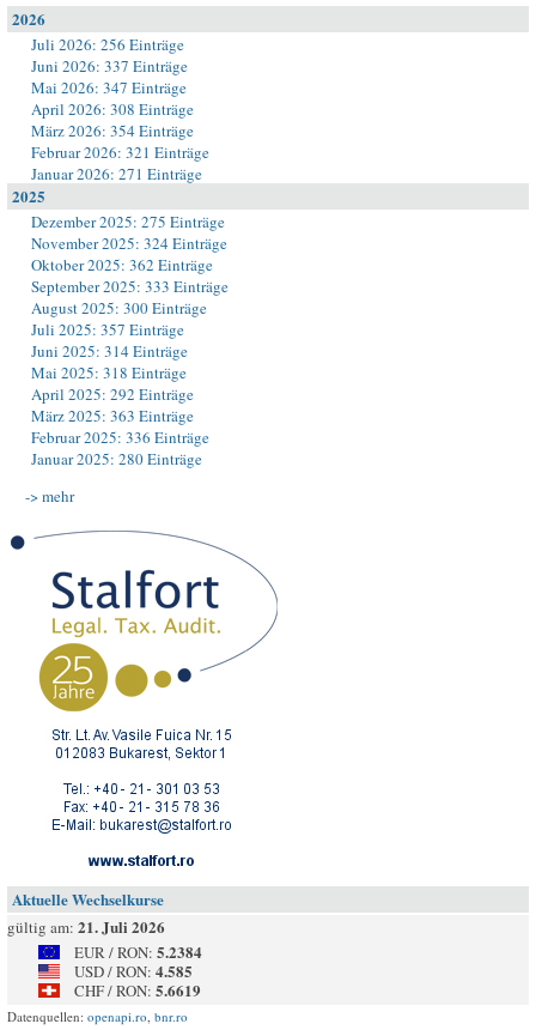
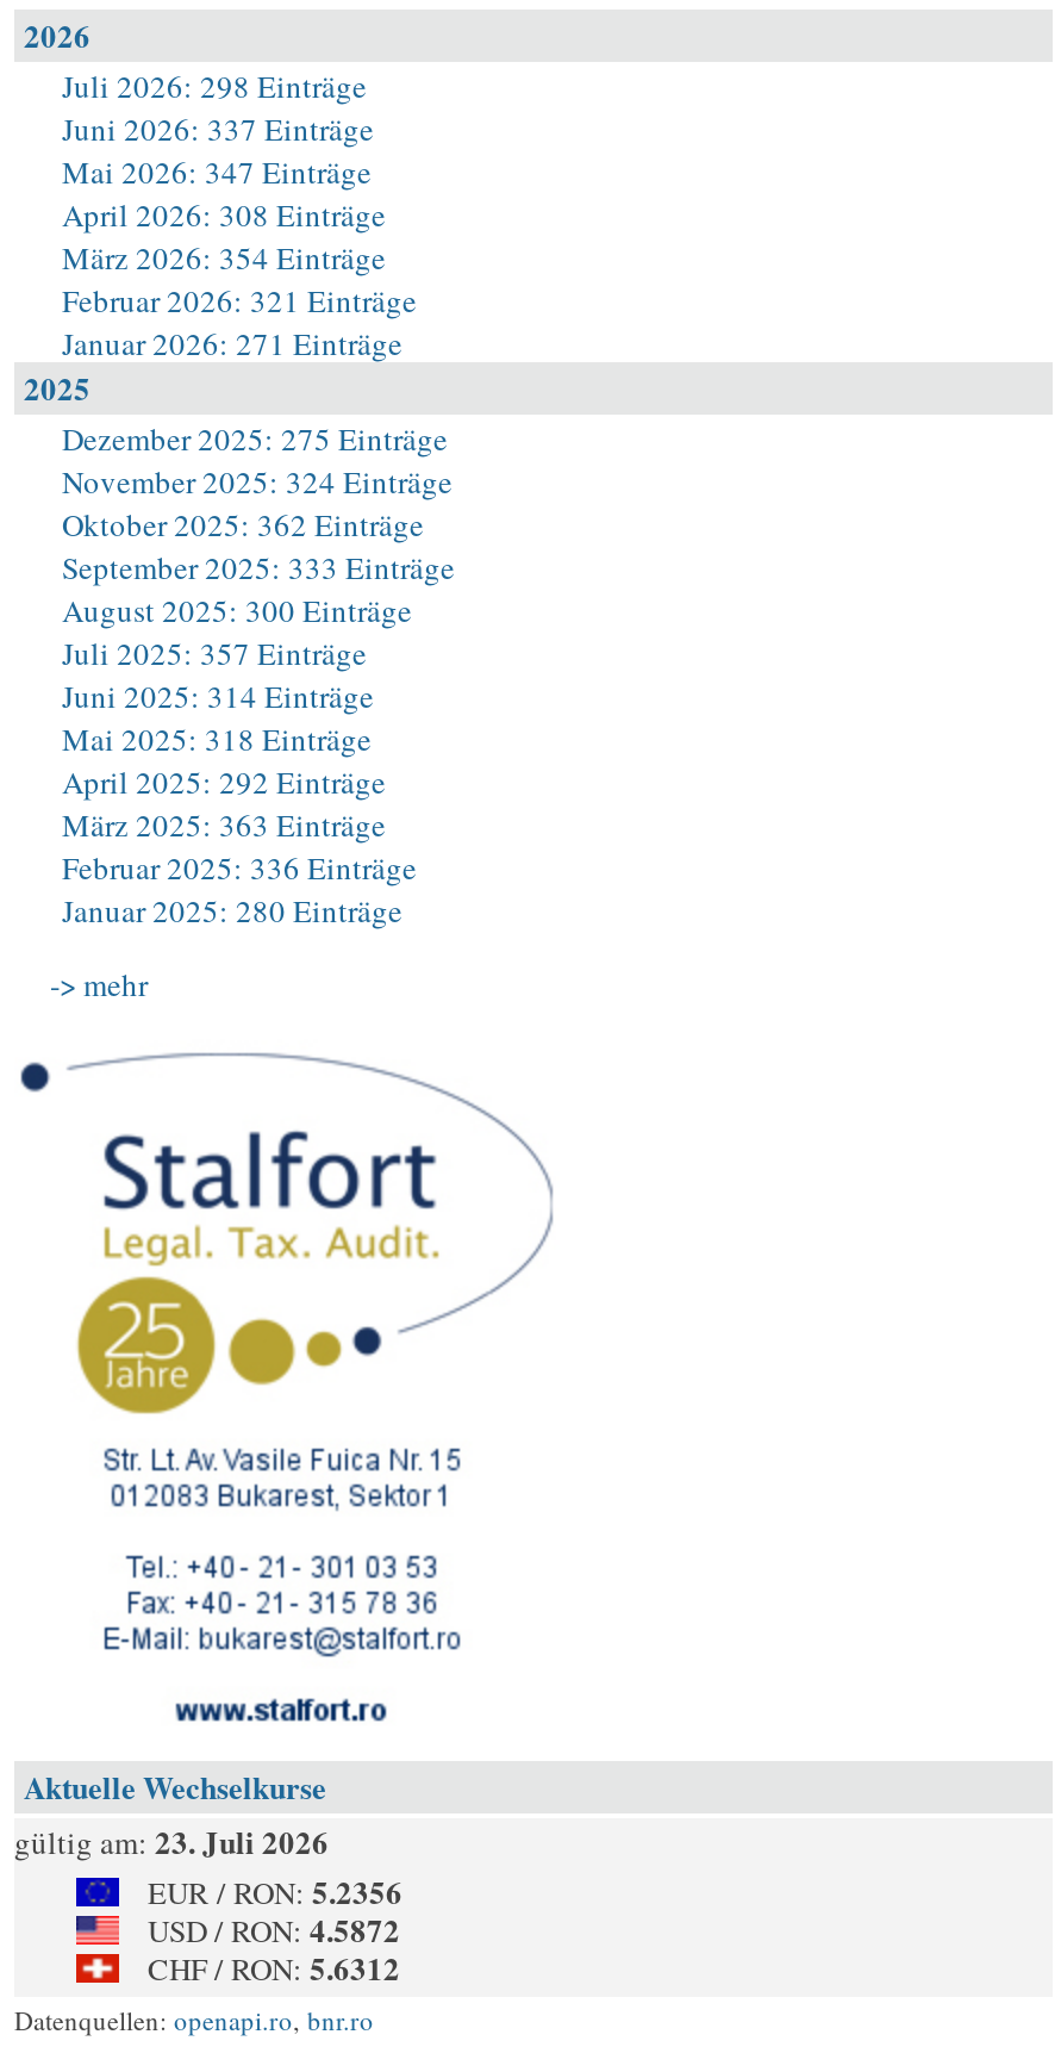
[31,34,184,55] Juli 2026: 256 Einträge -> [62,64,367,107] Juli 2026: 298 Einträge
[7,915,165,938] gültig am: 21. Juli 2026 -> [14,1818,329,1864] gültig am: 23. Juli 2026
[74,940,202,963] EUR / RON: 5.2384 -> [148,1868,402,1914] EUR / RON: 5.2356
[74,959,193,982] USD / RON: 4.585 -> [148,1906,400,1952] USD / RON: 4.5872
[74,978,201,1001] CHF / RON: 5.6619 -> [148,1945,400,1990] CHF / RON: 5.6312

